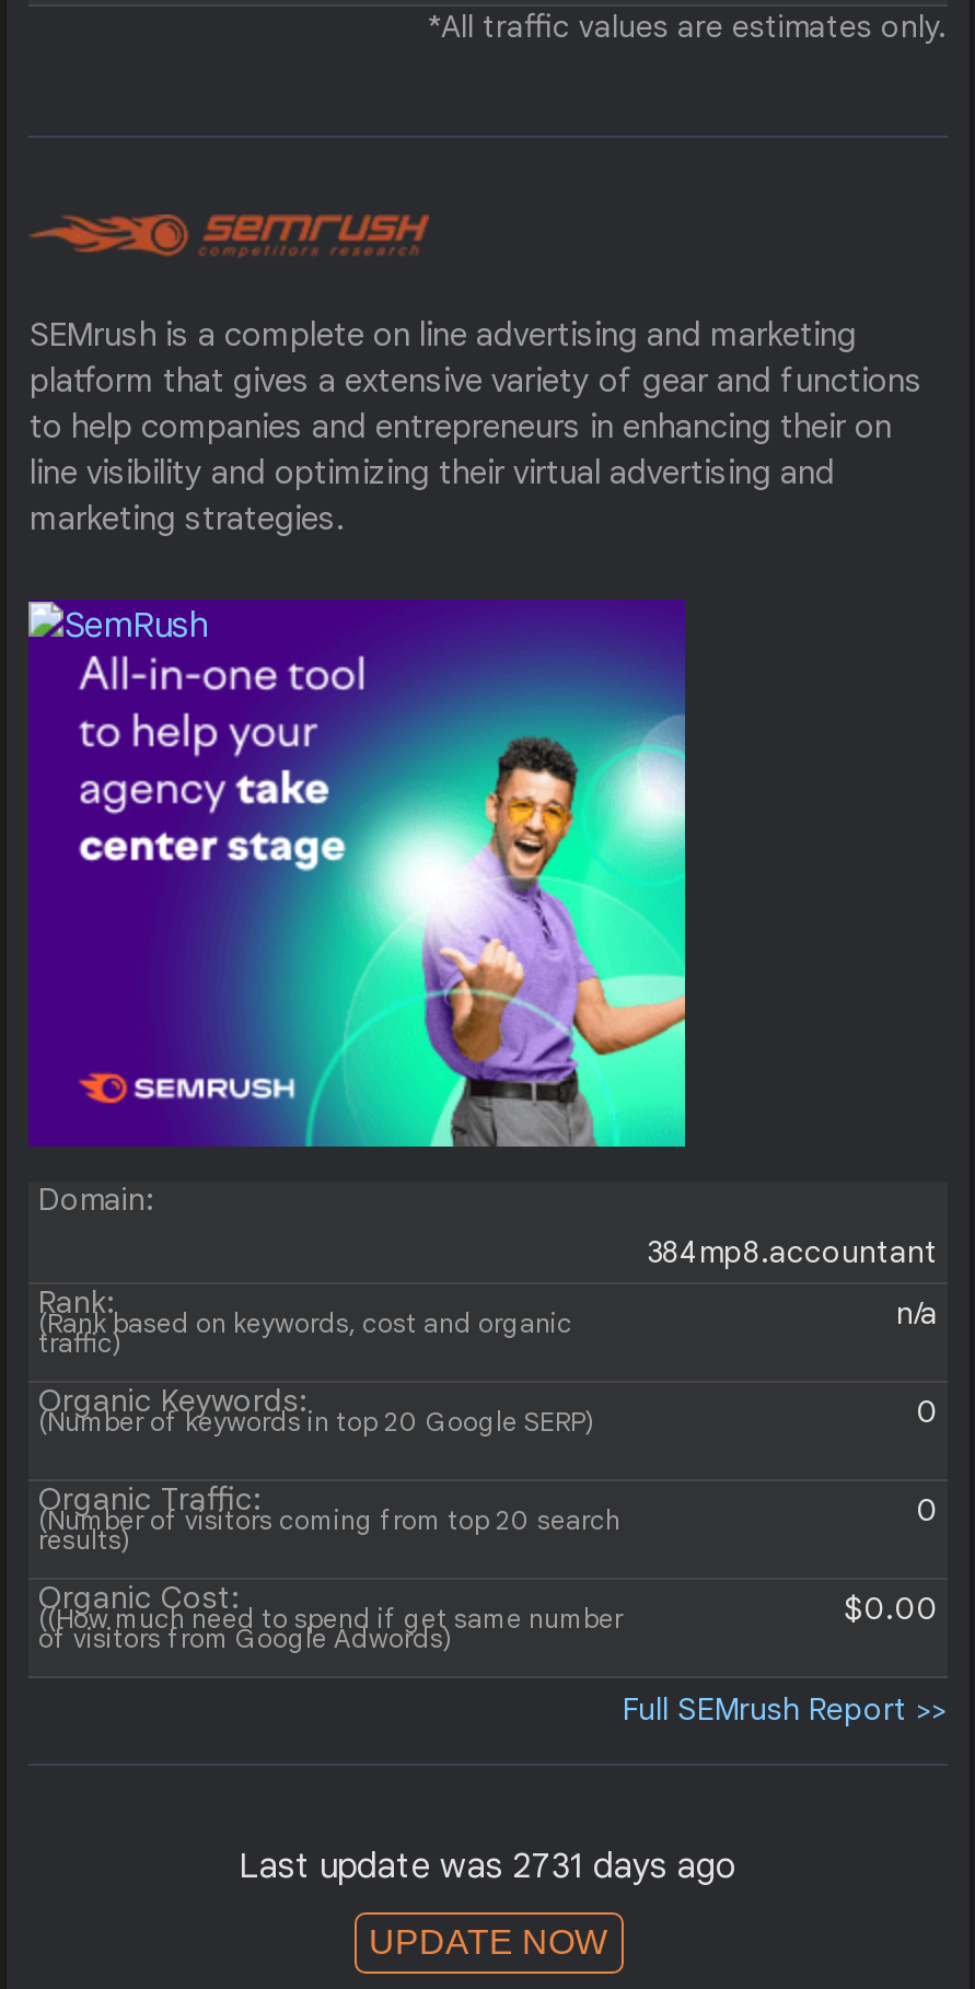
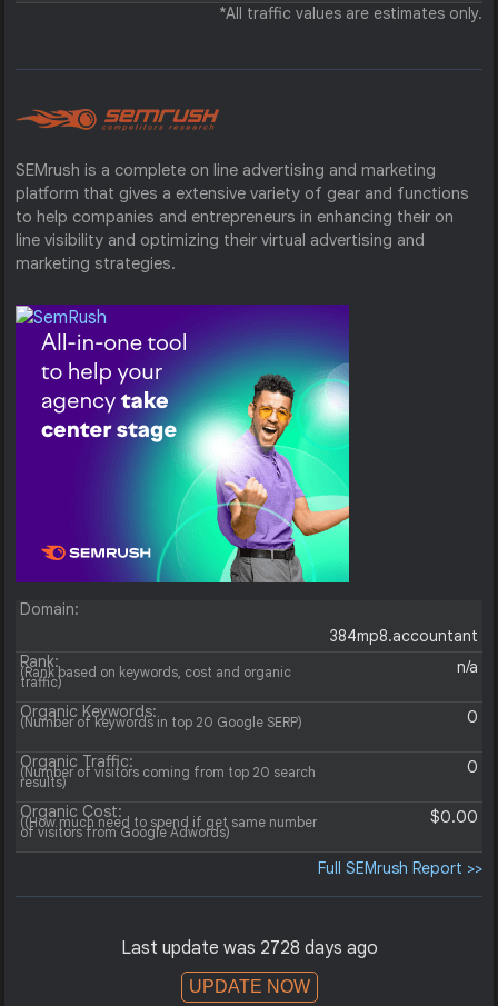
[239,1845,738,1889] Last update was 2731 days ago -> [121,937,377,960] Last update was 2728 days ago

